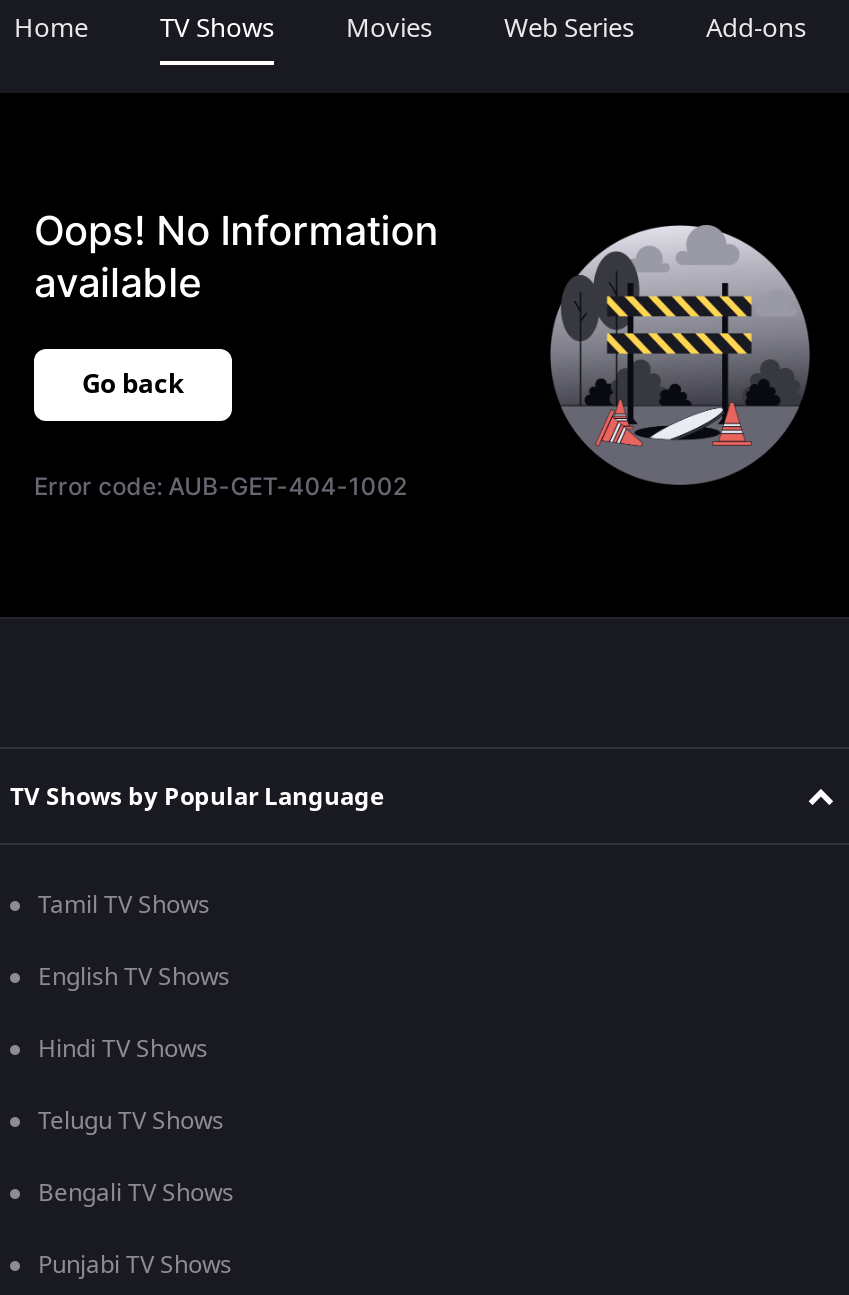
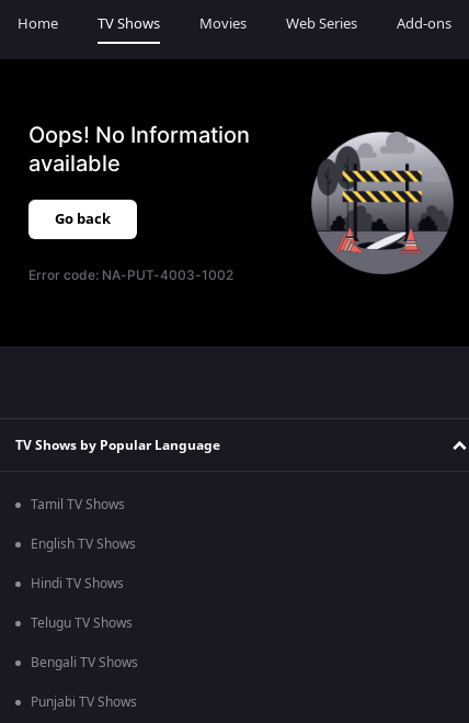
[34,471,407,501] Error code: AUB-GET-404-1002 -> [28,267,234,283] Error code: NA-PUT-4003-1002

